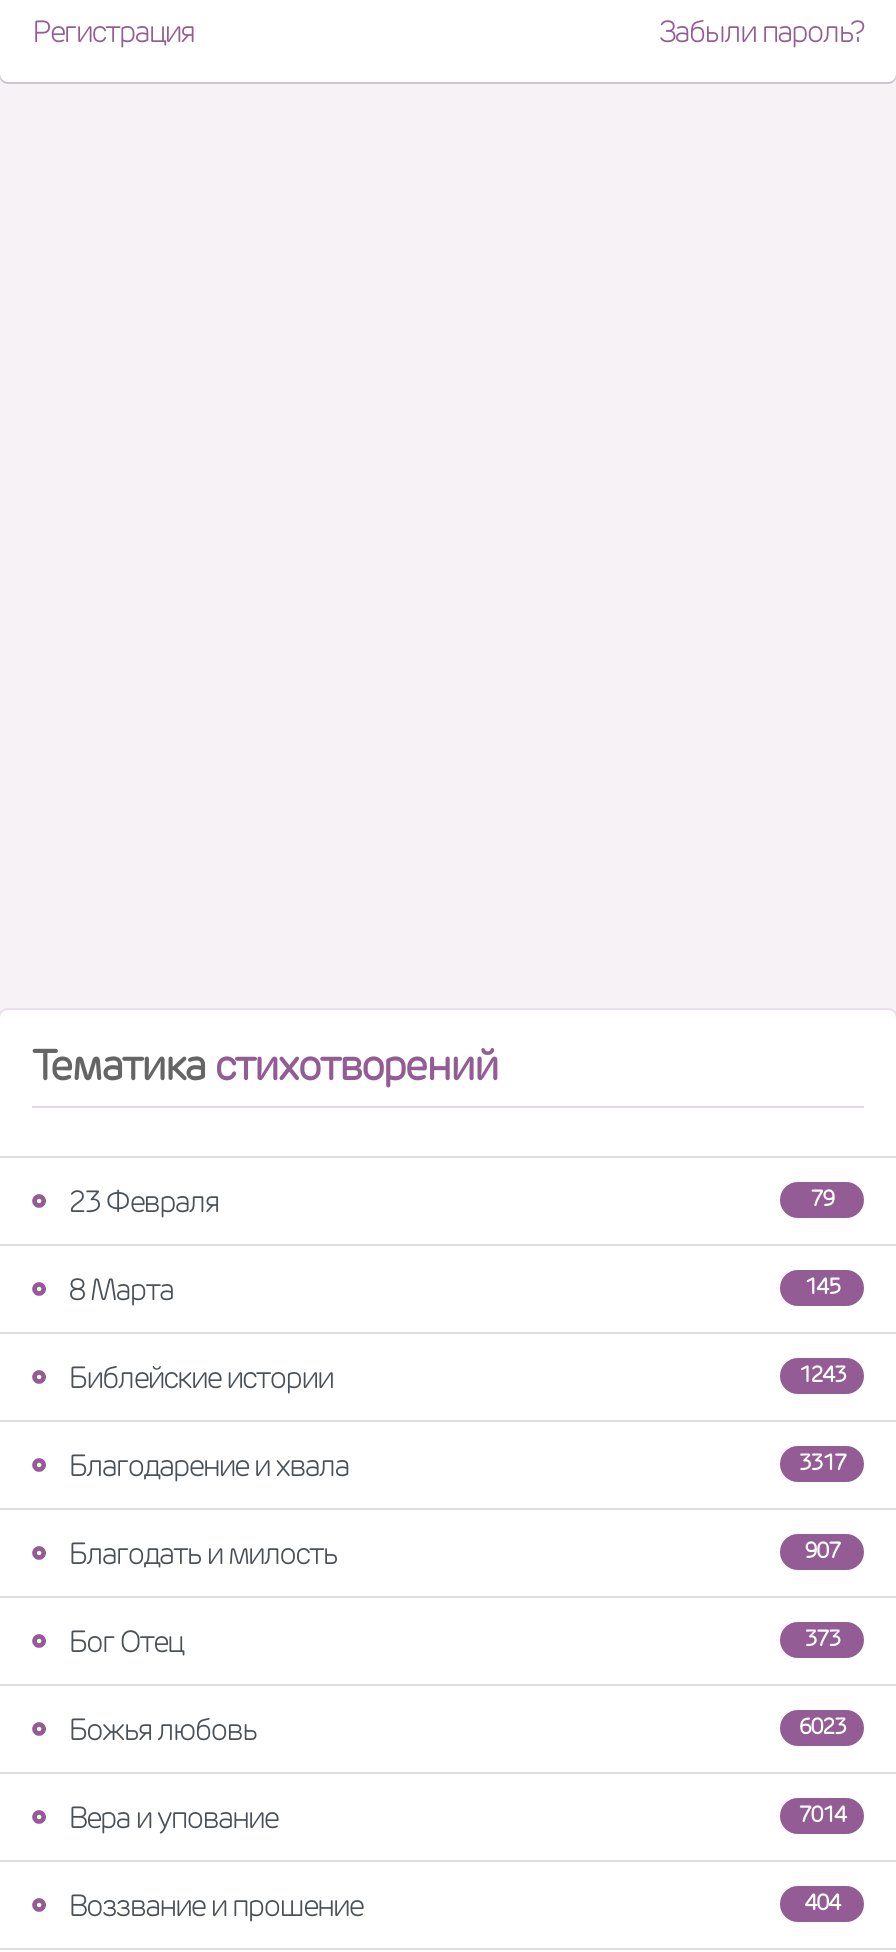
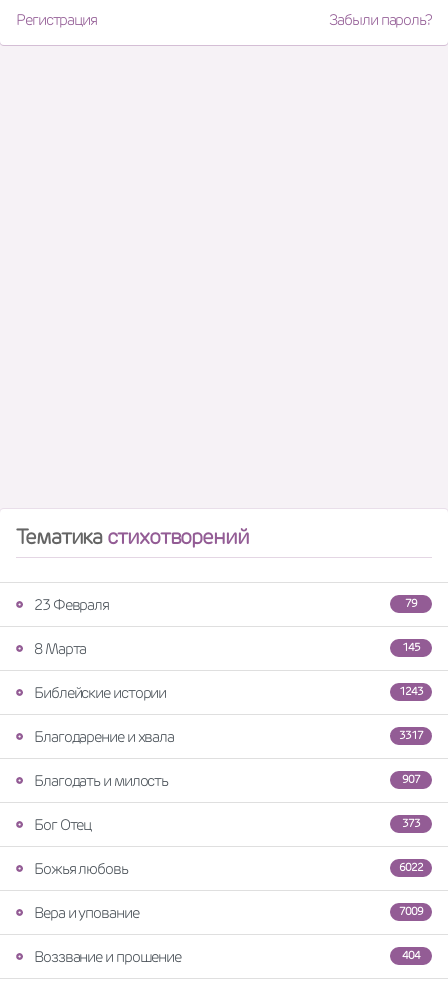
[798,1713,846,1741] 6023 -> [399,860,423,874] 6022
[798,1801,846,1829] 7014 -> [399,904,423,918] 7009

